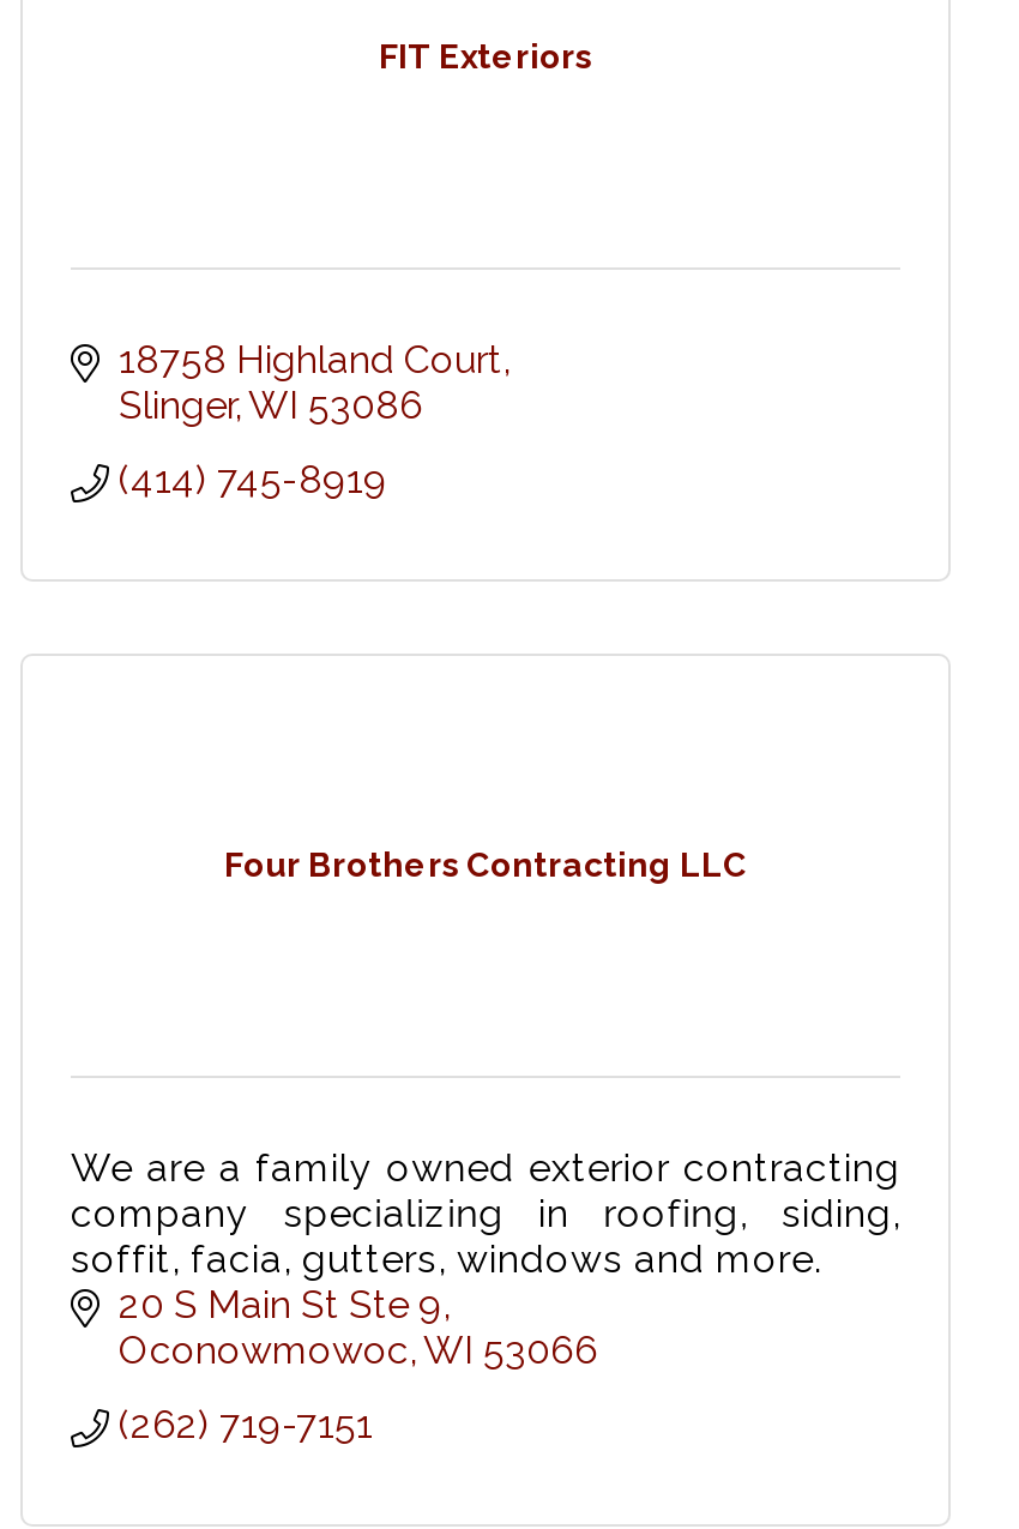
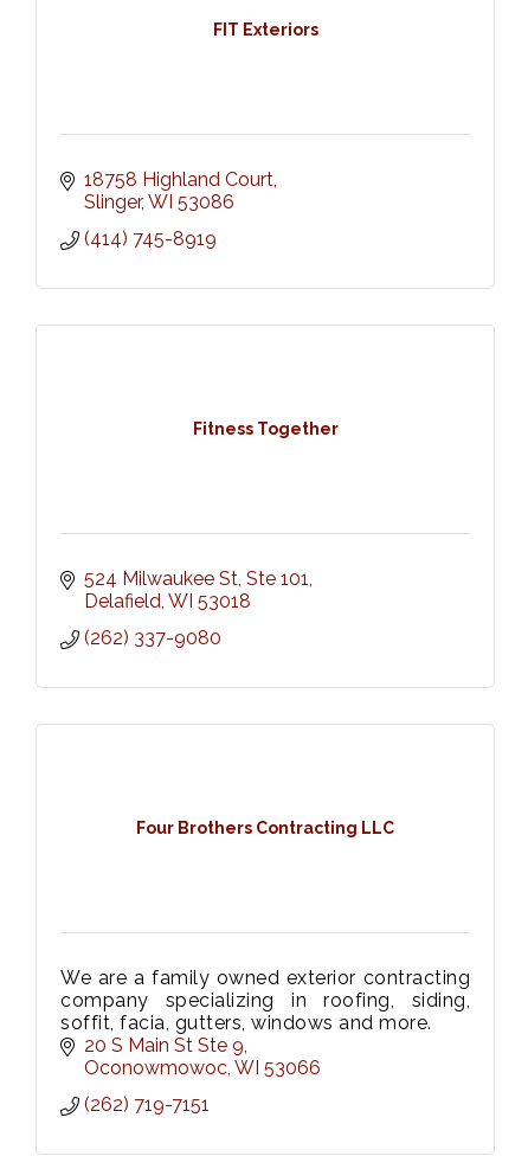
none -> [84,567,309,649] 524 Milwaukee St Ste 101 | Delafield WI 53018 | (262) 337-9080
none -> [192,420,338,439] Fitness Together

